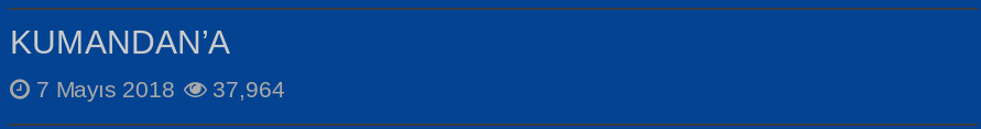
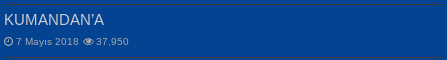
[36,78,285,102] 7 Mayıs 2018 37,964 -> [16,36,129,47] 7 Mayıs 2018 37,950

